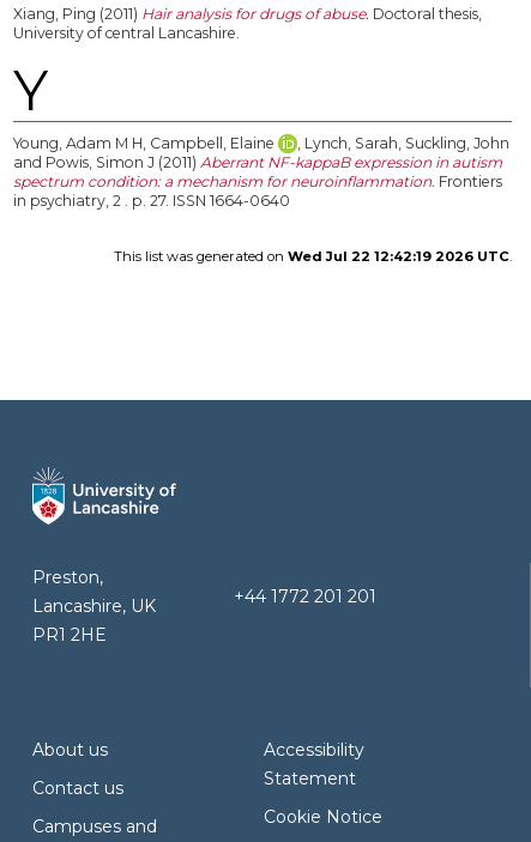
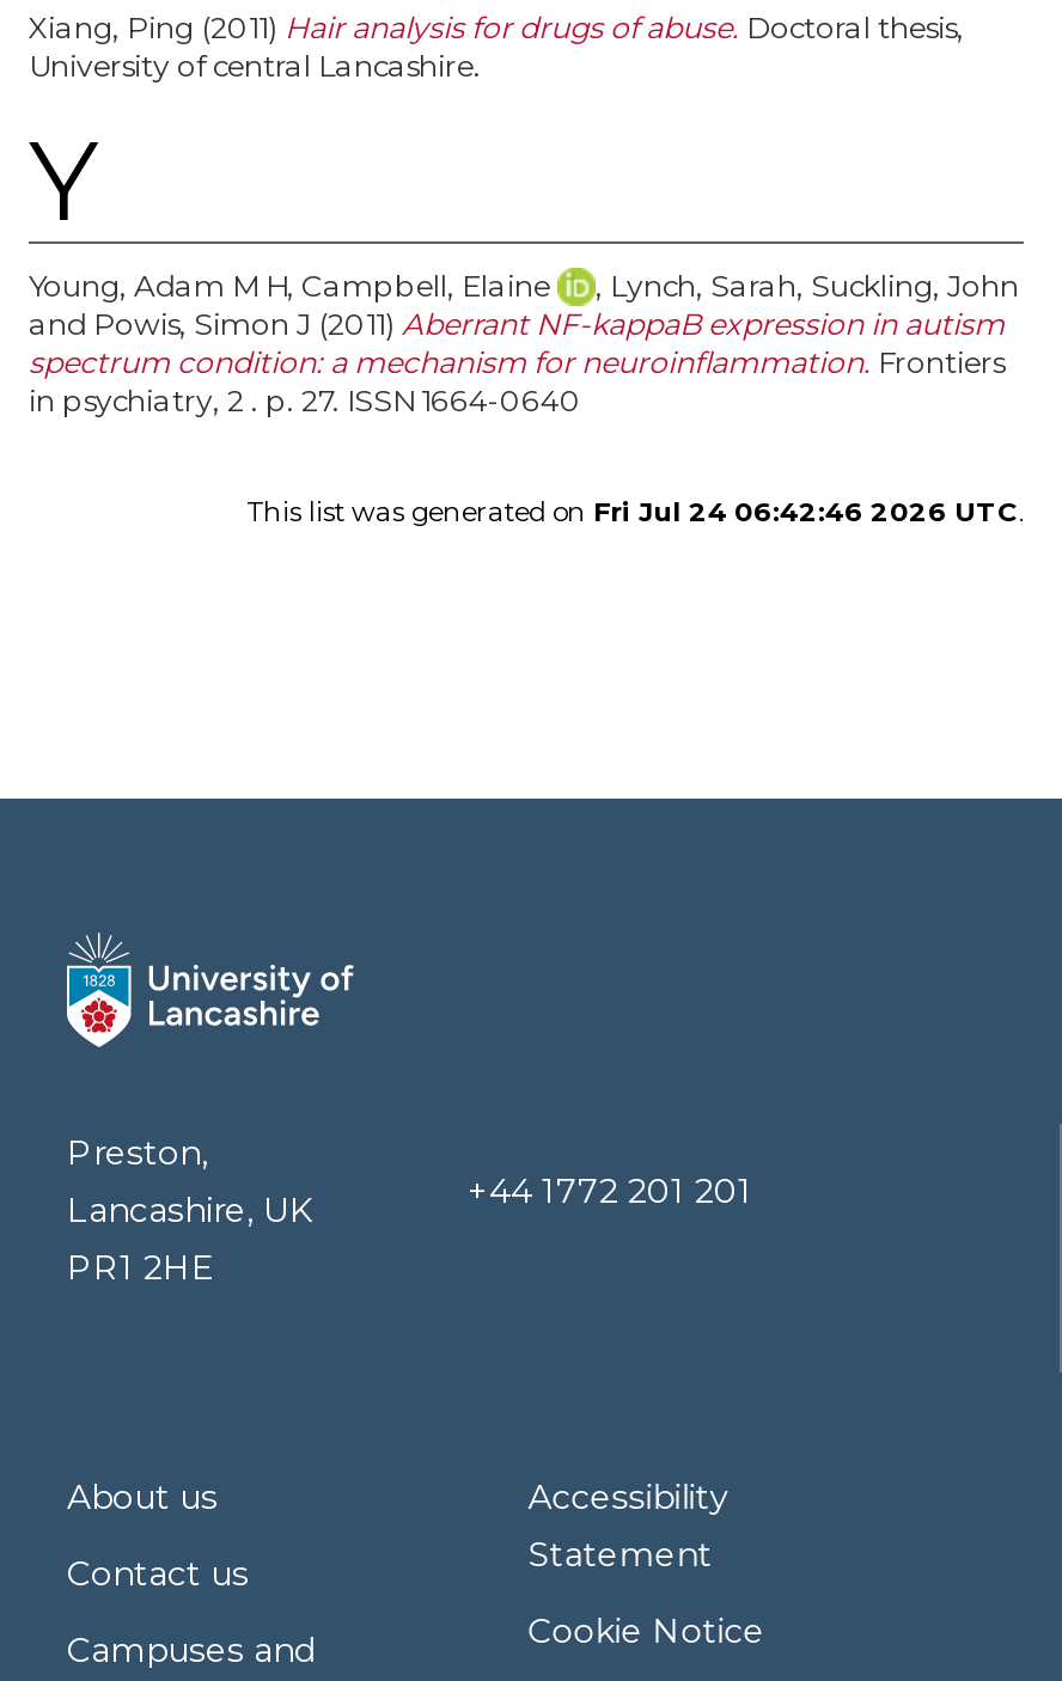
[114,248,509,264] This list was generated on Wed Jul 22 12:42:19 2026 UTC -> [246,494,1019,528] This list was generated on Fri Jul 24 06:42:46 2026 UTC

